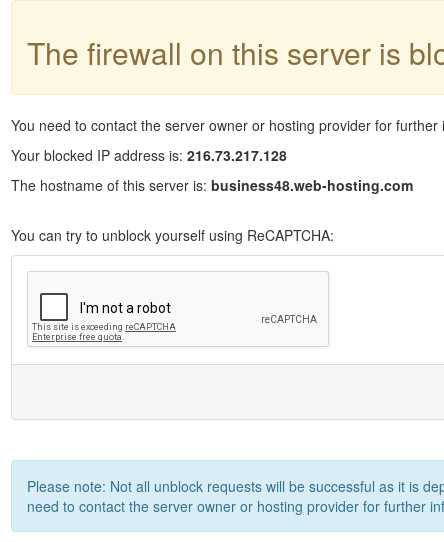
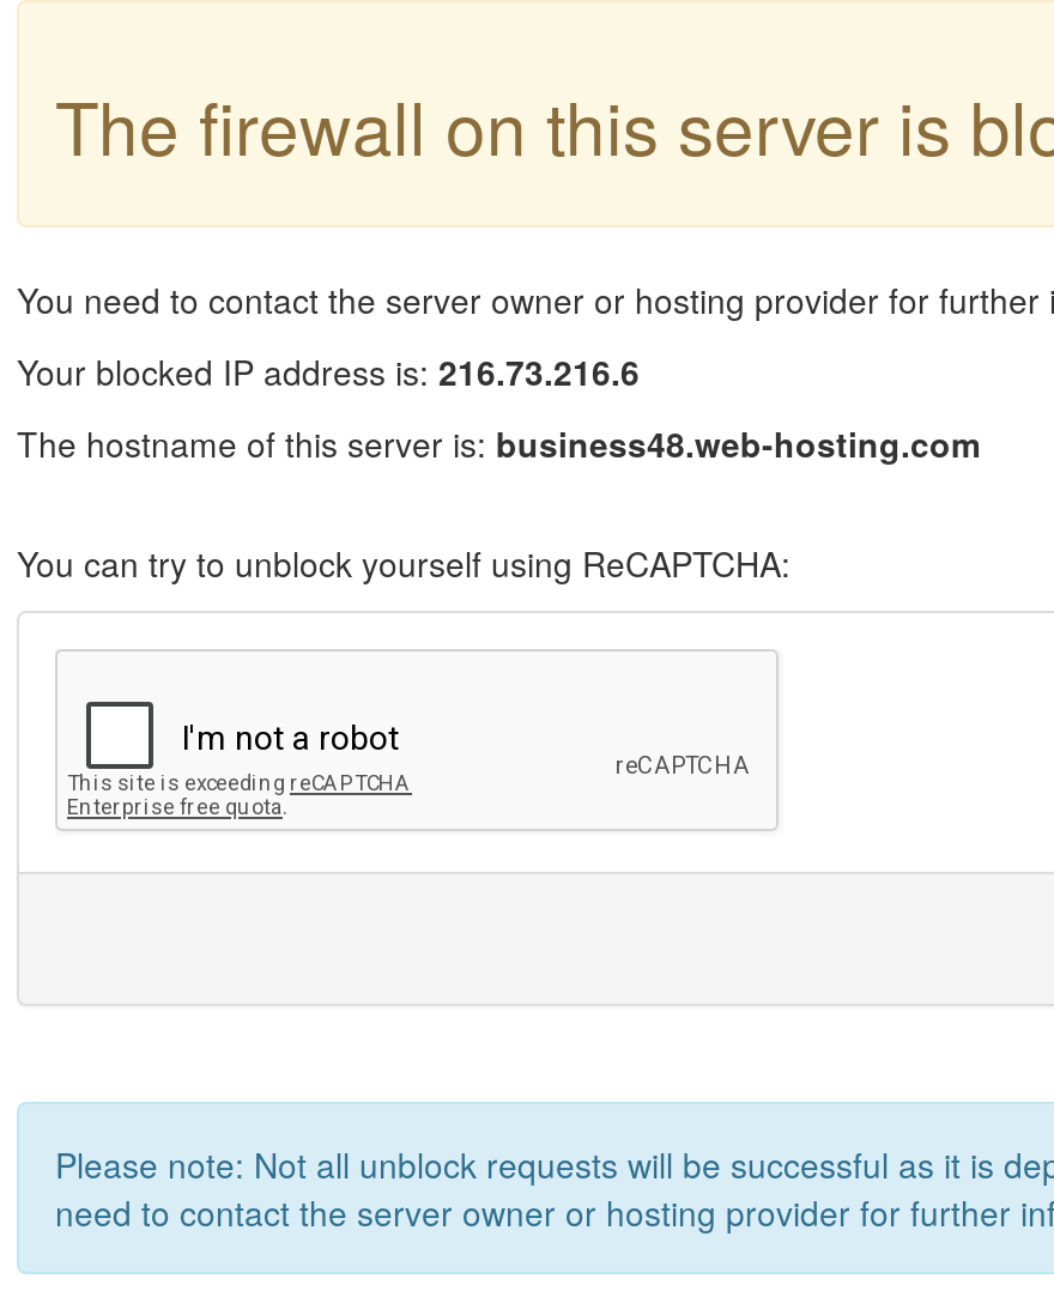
[11,145,287,165] Your blocked IP address is: 216.73.217.128 -> [17,347,640,395] Your blocked IP address is: 216.73.216.6

